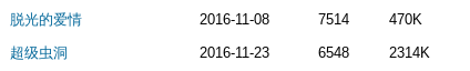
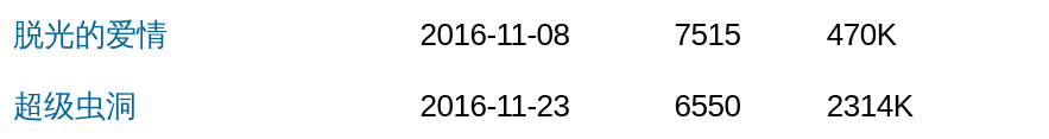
[318,11,349,28] 7514 -> [674,17,741,52] 7515
[318,44,349,61] 6548 -> [674,88,741,124] 6550

